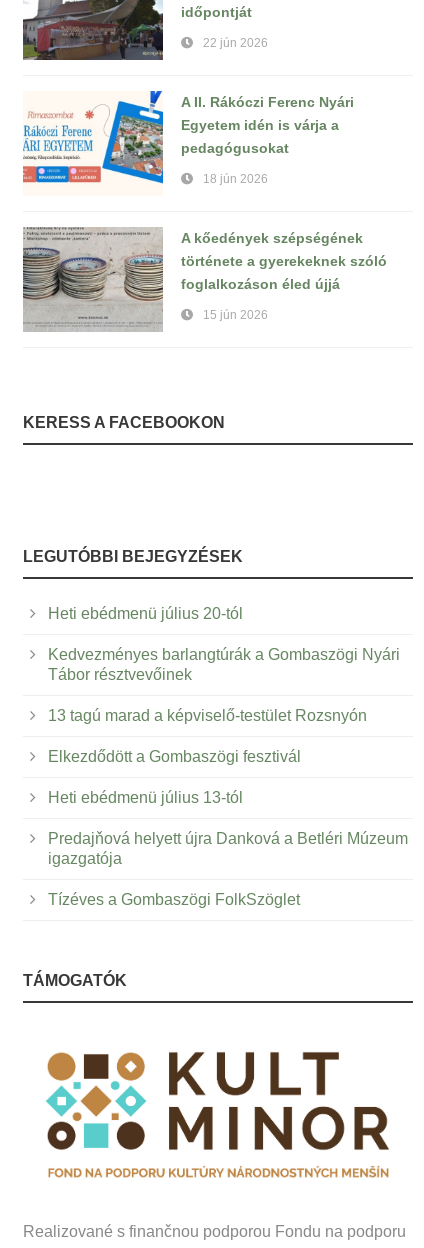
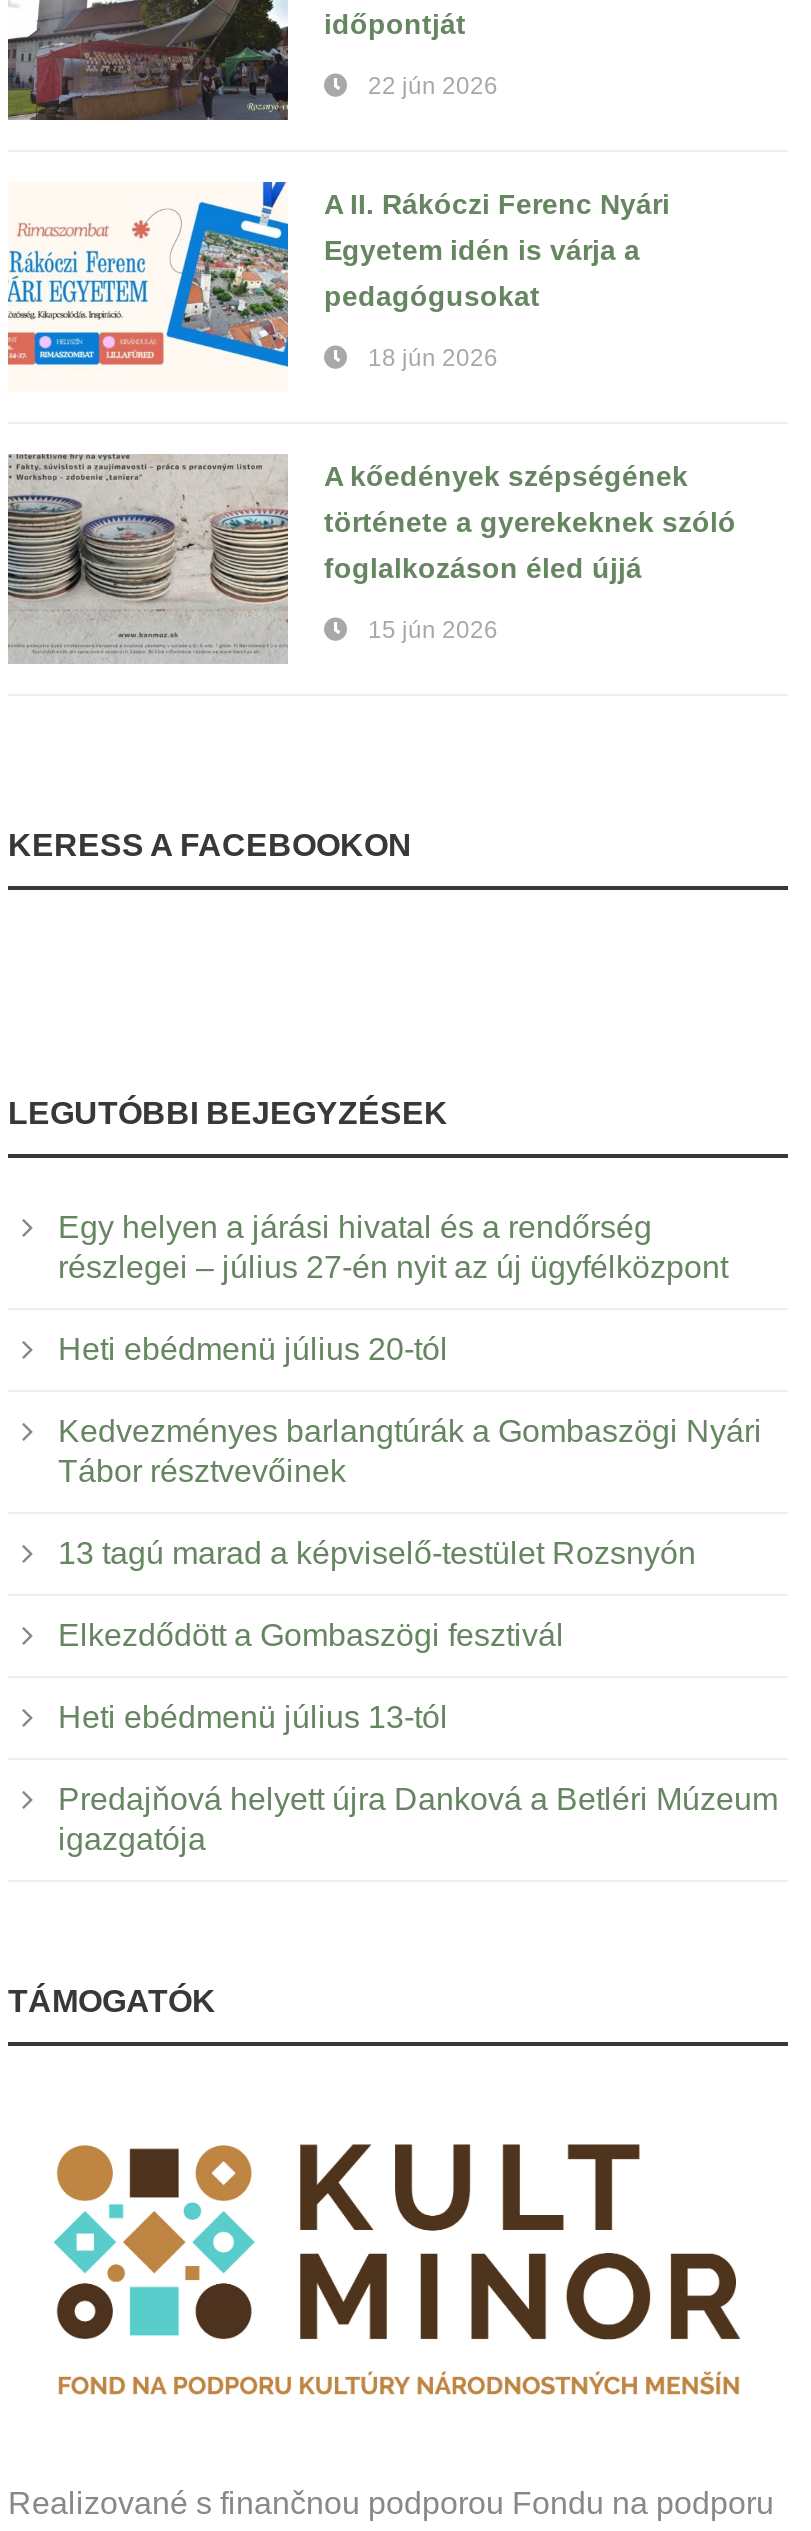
none -> [58,1209,728,1283] Egy helyen a járási hivatal és a rendőrség | részlegei – július 27-én nyit az új ügyfélközpont
moved [48,604,408,866] -> [58,1331,778,1855]: Heti ebédmenü július 20-tól | Kedvezményes barlangtúrák a Gombaszögi Nyári | Tábor résztvevőinek | 13 tagú marad a képviselő-testület Rozsnyón | Elkezdődött a Gombaszögi fesztivál | Heti ebédmenü július 13-tól | Predajňová helyett újra Danková a Betléri Múzeum | igazgatója
[48,890,300,907] Tízéves a Gombaszögi FolkSzöglet -> none

